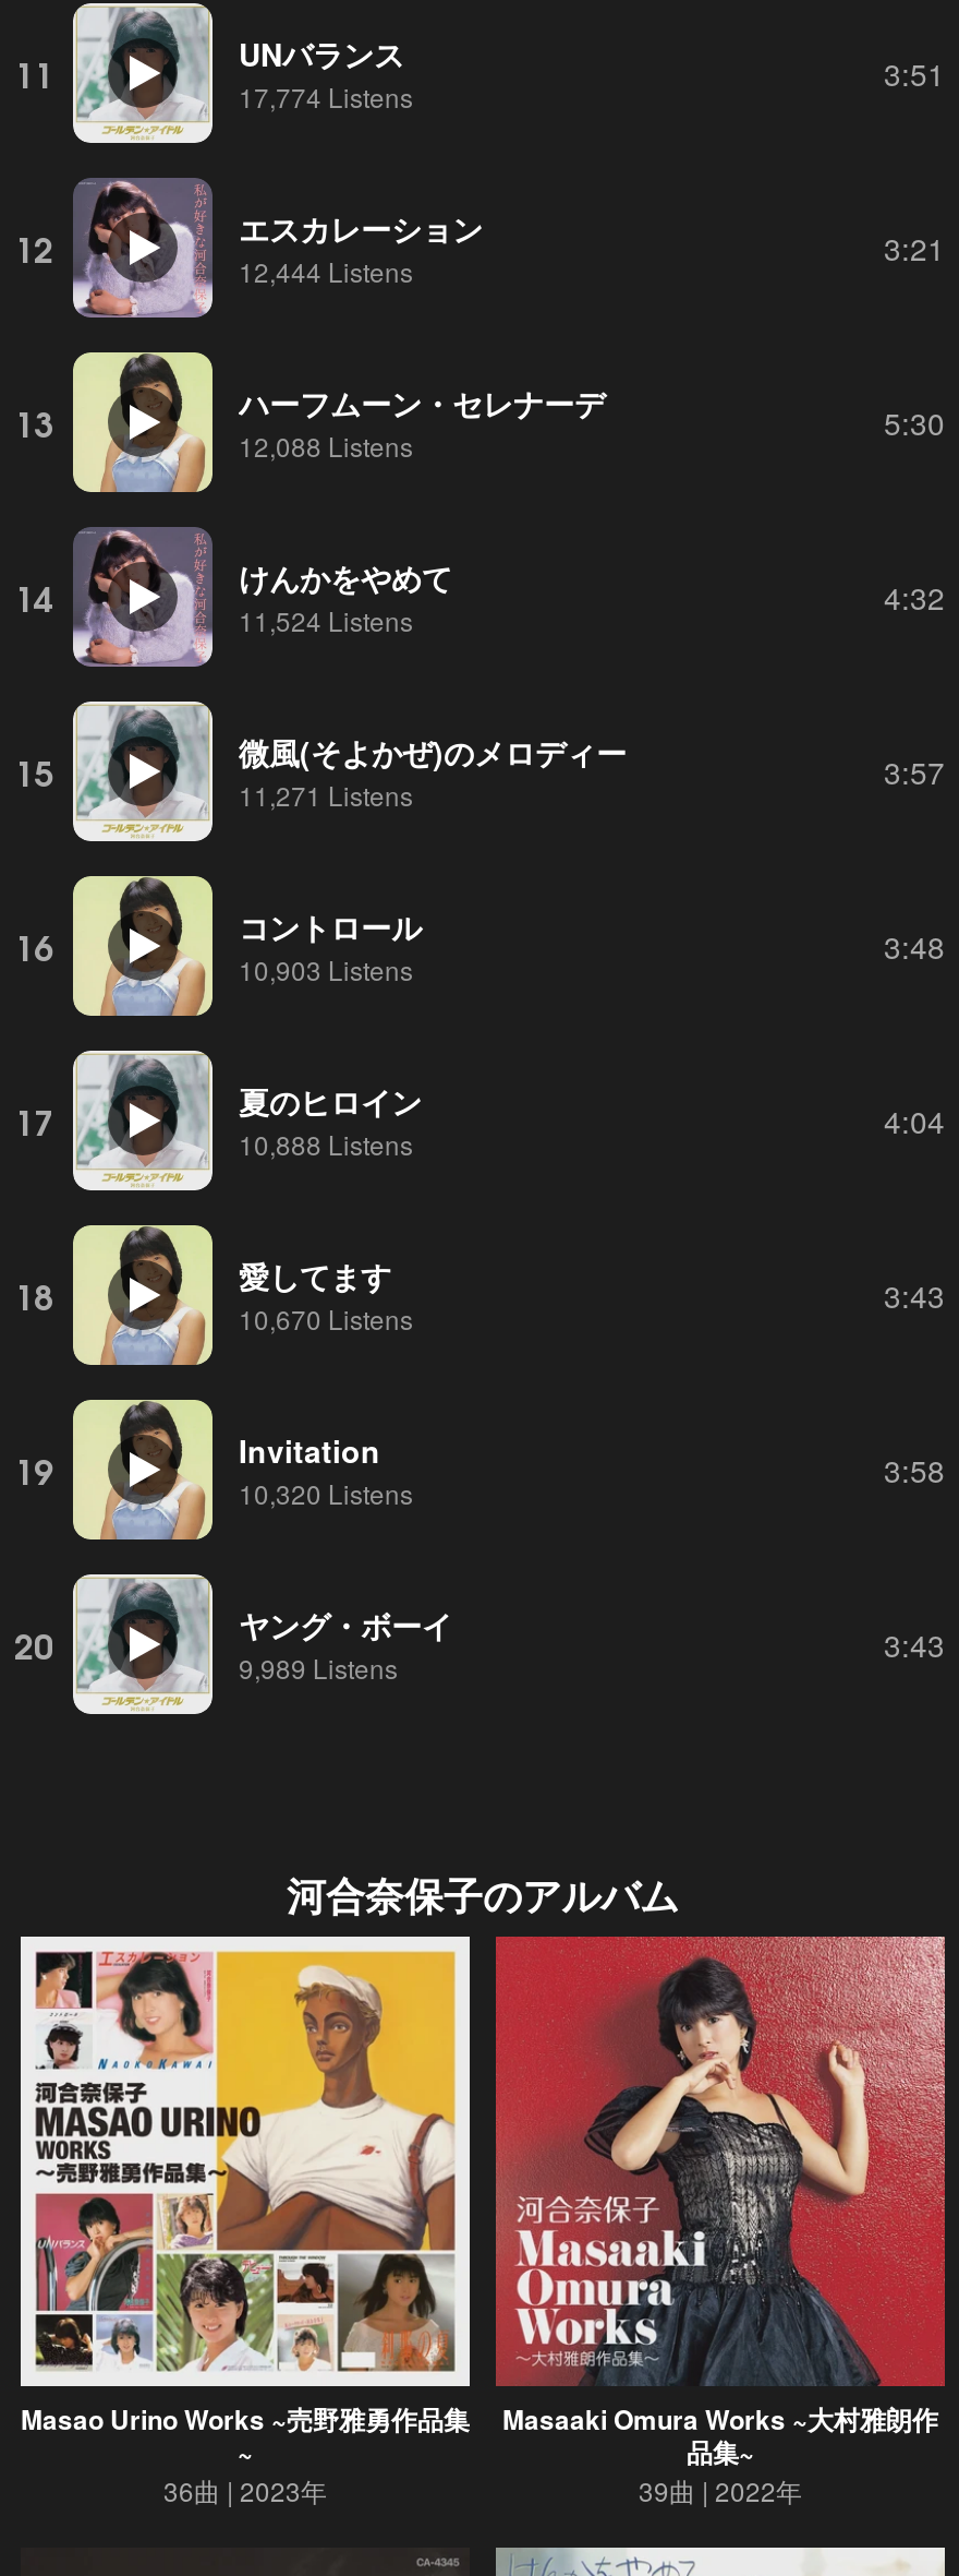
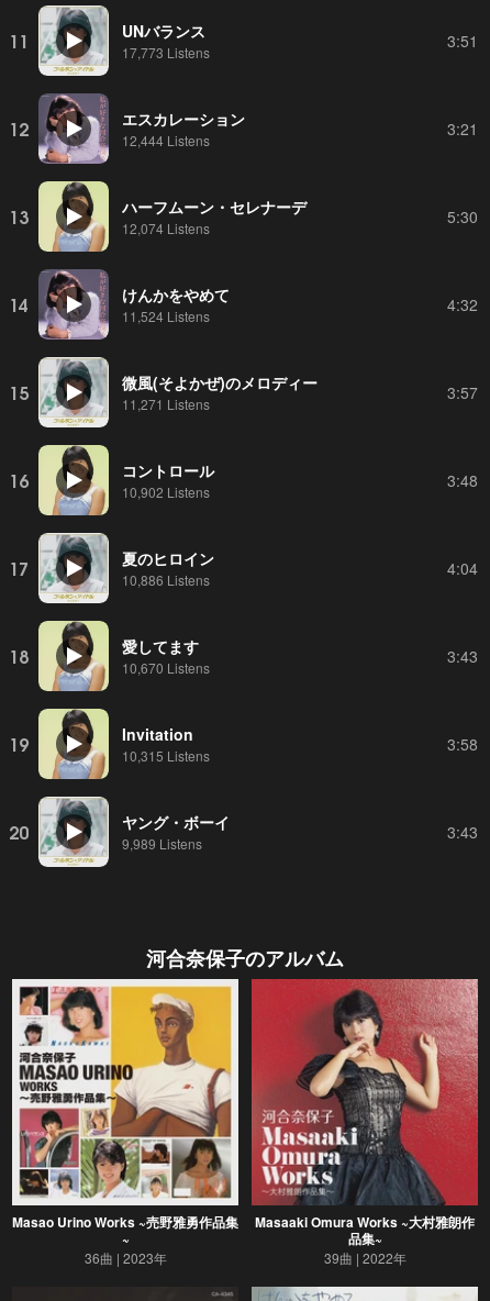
[239,76,413,113] 17,774 Listens -> [122,42,210,61] 17,773 Listens
[239,426,413,463] 12,088 Listens -> [122,218,210,237] 12,074 Listens
[239,949,413,986] 10,903 Listens -> [122,482,210,501] 10,902 Listens
[239,1124,413,1161] 10,888 Listens -> [122,570,210,588] 10,886 Listens
[239,1473,413,1510] 10,320 Listens -> [122,746,210,764] 10,315 Listens

